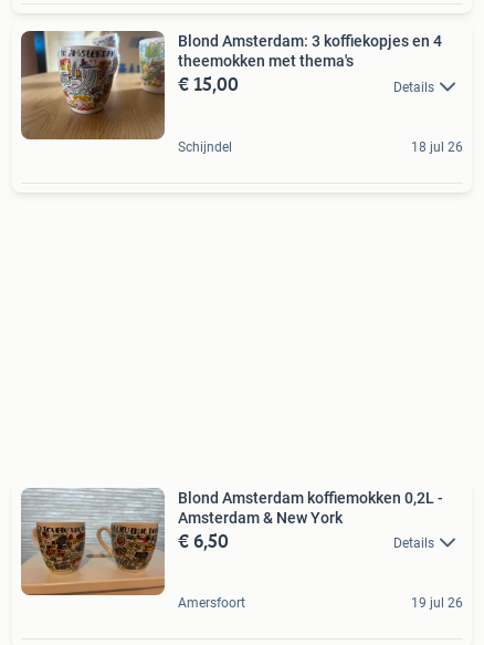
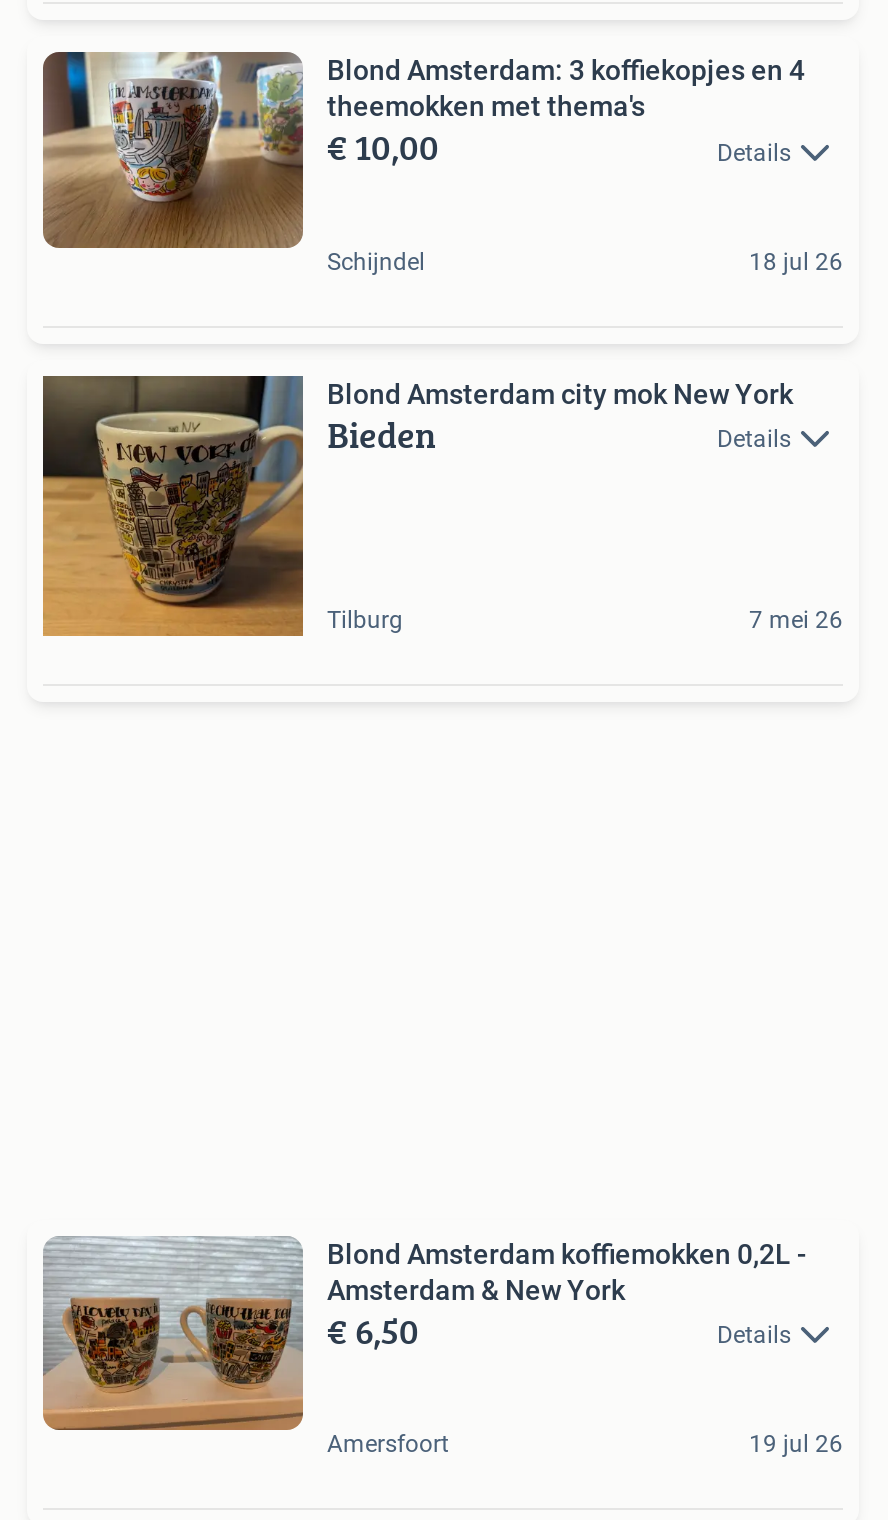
[178,69,239,99] € 15,00 -> [327,121,439,175] € 10,00
none -> [41,374,793,638] [image] | Blond Amsterdam city mok New York | Bieden | Details
none -> [327,605,843,633] Tilburg | 7 mei 26

